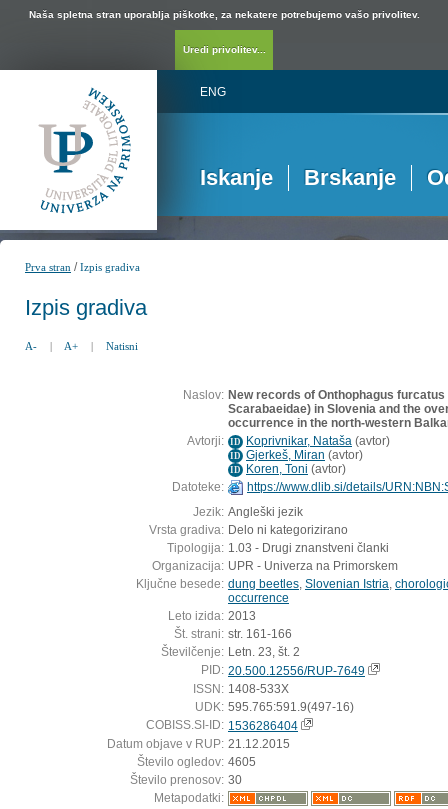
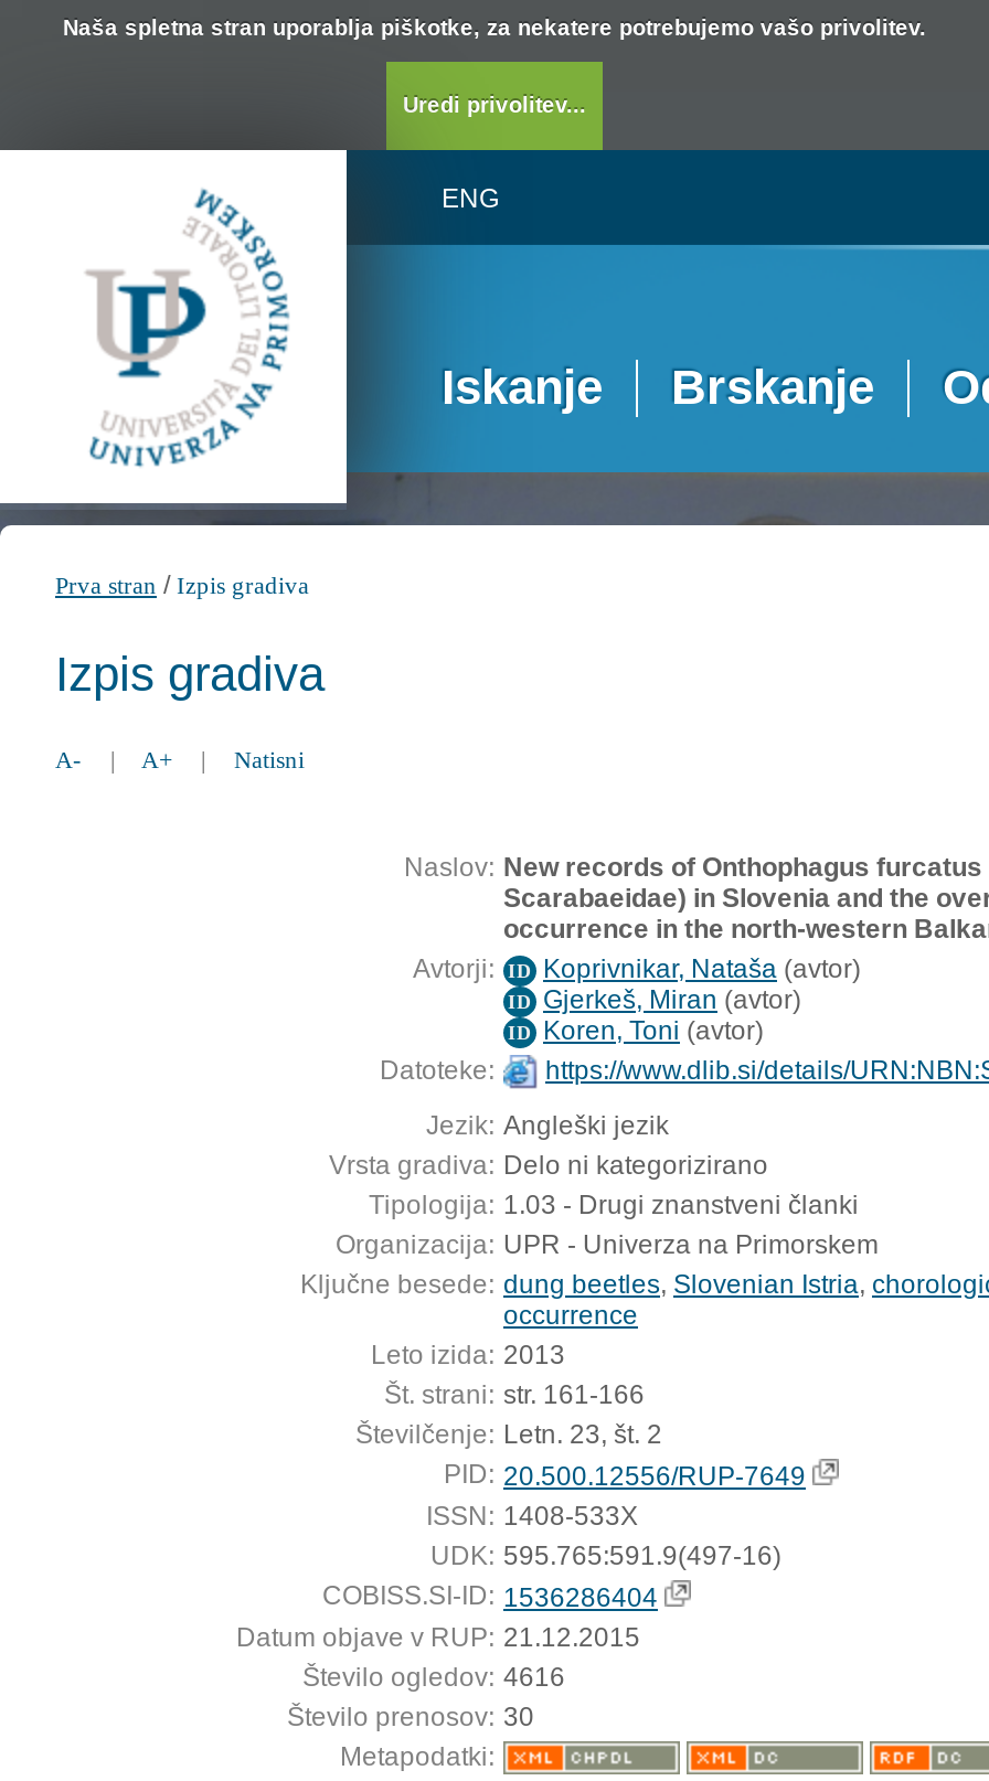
[137,754,256,768] Število ogledov: 4605 -> [302,1661,565,1692] Število ogledov: 4616

